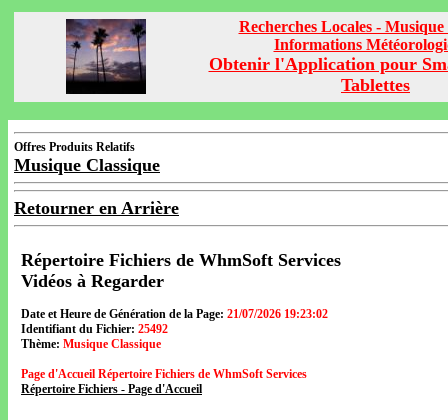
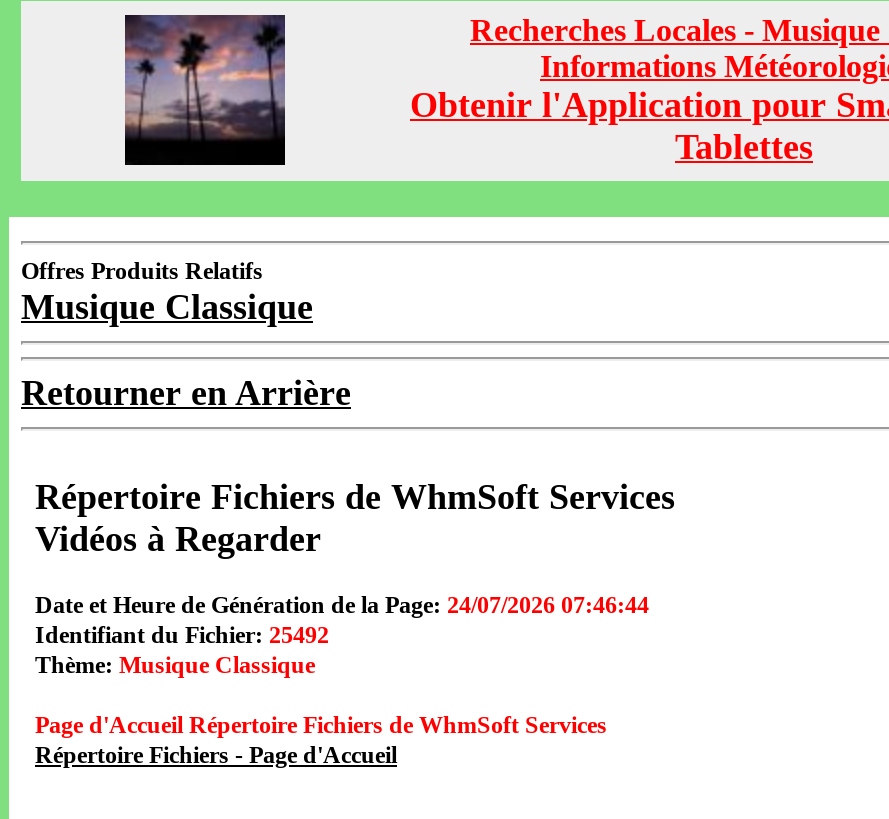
[21,307,328,321] Date et Heure de Génération de la Page: 21/07/2026 19:23:02 -> [35,591,649,619] Date et Heure de Génération de la Page: 24/07/2026 07:46:44

